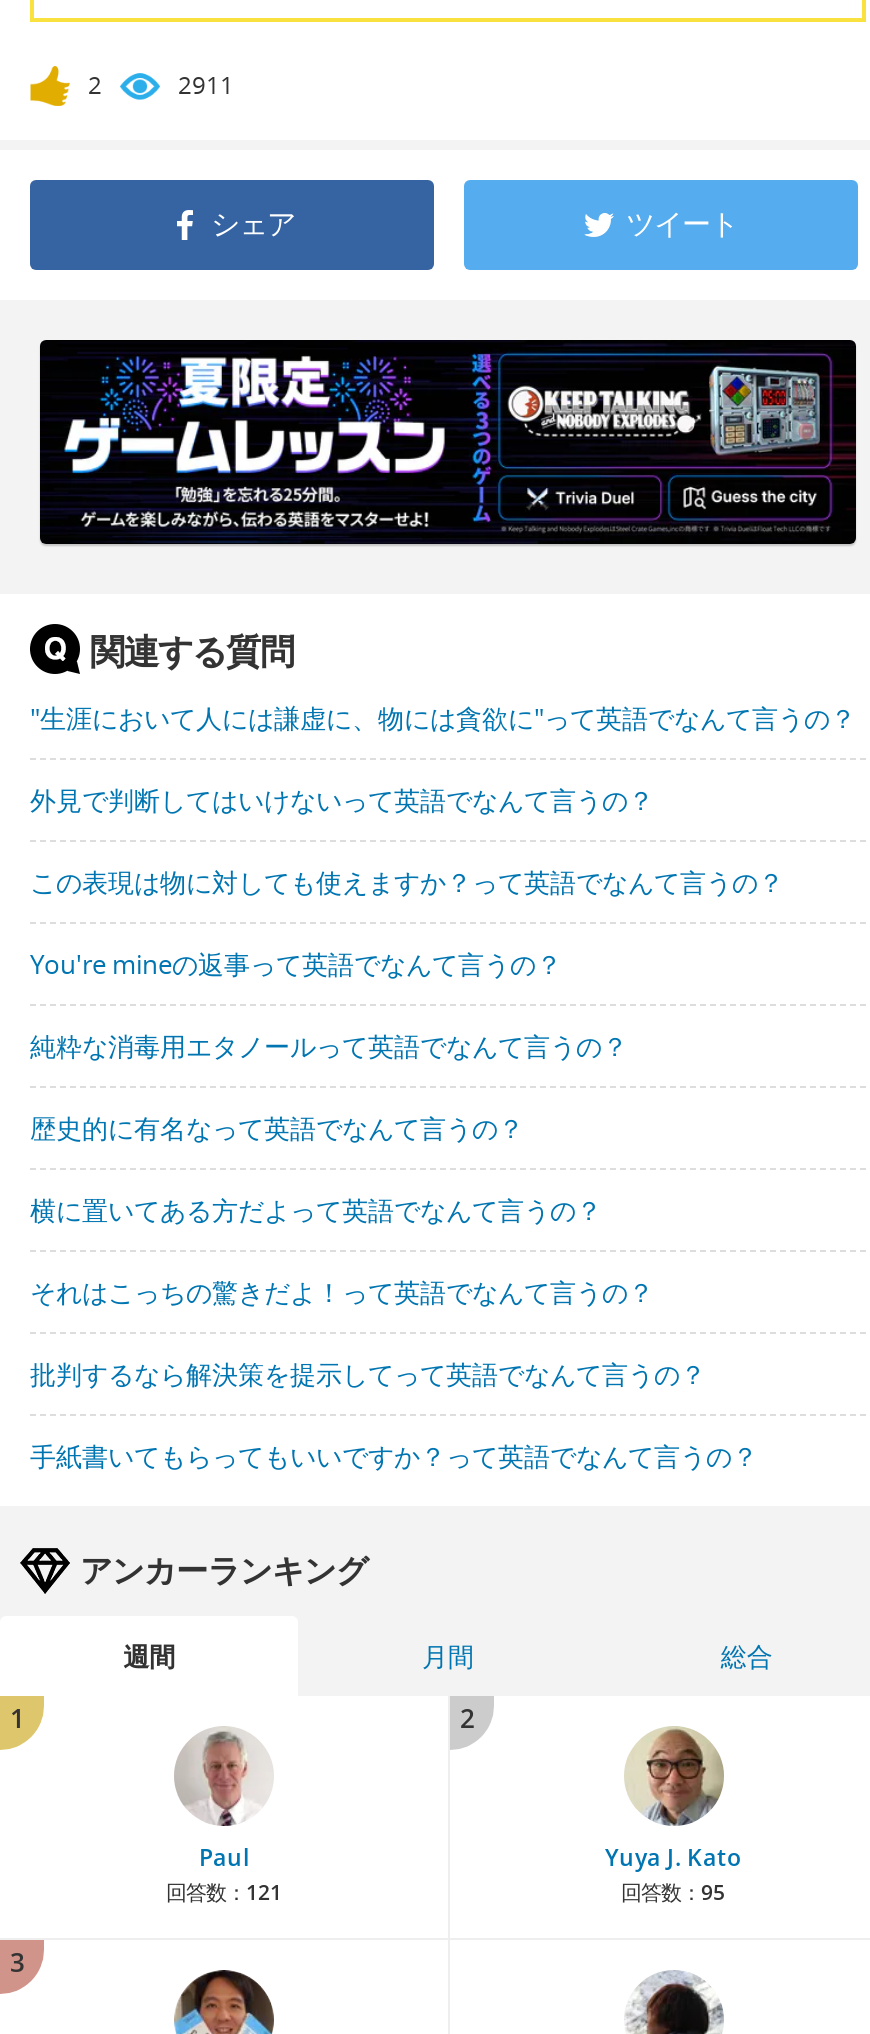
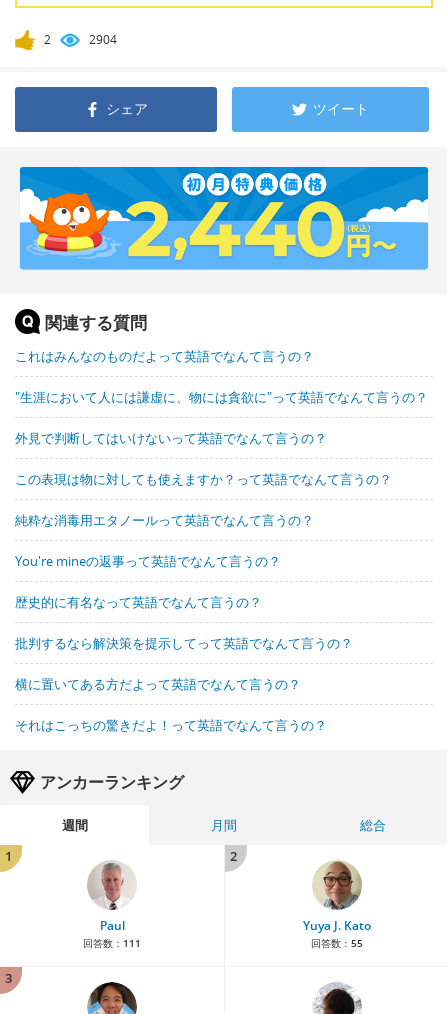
[178,68,234,102] 2911 -> [89,31,117,48] 2904
[38,338,858,546] [image] -> [19,166,429,270] [image]
none -> [15,347,314,365] これはみんなのものだよって英語でなんて言うの？
moved [30,700,856,900] -> [15,388,428,488]: "生涯において人には謙虚に、物には貪欲に"って英語でなんて言うの？ | 外見で判断してはいけないって英語でなんて言うの？ | この表現は物に対しても使えますか？って英語でなんて言うの？
moved [30,946,562,982] -> [15,552,281,570]: You're mineの返事って英語でなんて言うの？
moved [30,1110,524,1146] -> [15,593,262,611]: 歴史的に有名なって英語でなんて言うの？
moved [30,1192,654,1310] -> [15,675,327,734]: 横に置いてある方だよって英語でなんて言うの？ | それはこっちの驚きだよ！って英語でなんて言うの？
moved [30,1356,706,1392] -> [15,634,353,652]: 批判するなら解決策を提示してって英語でなんて言うの？
[30,1438,758,1474] 手紙書いてもらってもいいですか？って英語でなんて言うの？ -> none
[166,1878,282,1906] 回答数：121 -> [83,936,141,950] 回答数：111
[621,1878,725,1906] 回答数：95 -> [310,936,362,950] 回答数：55

